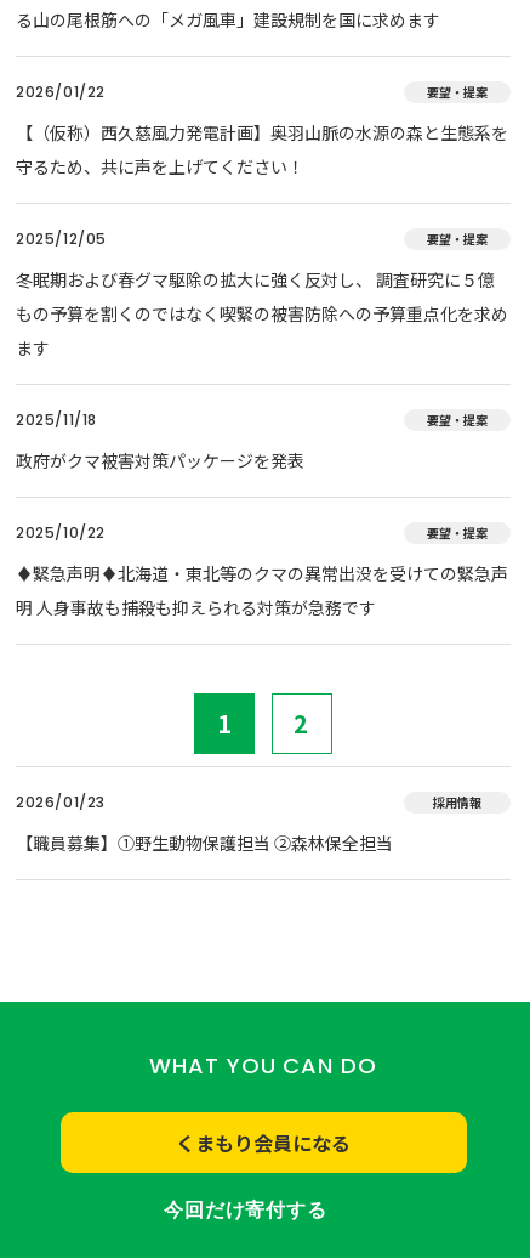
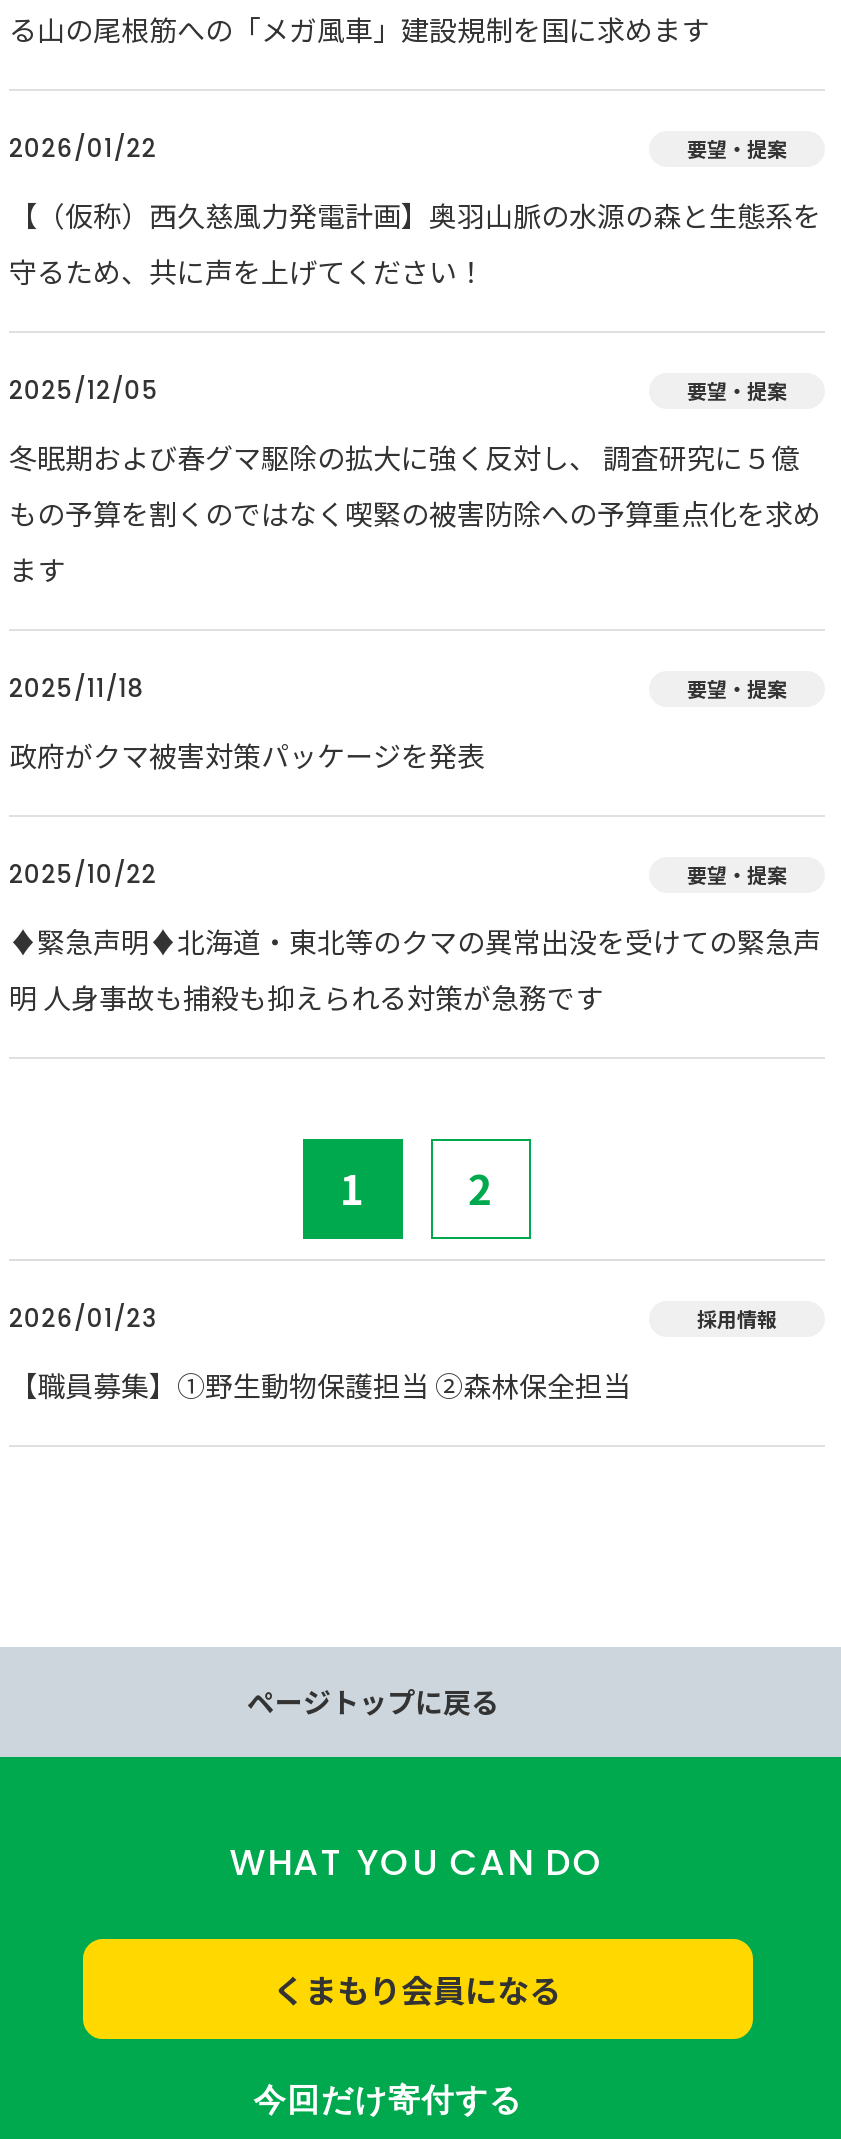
none -> [247,1681,499,1721] ページトップに戻る

